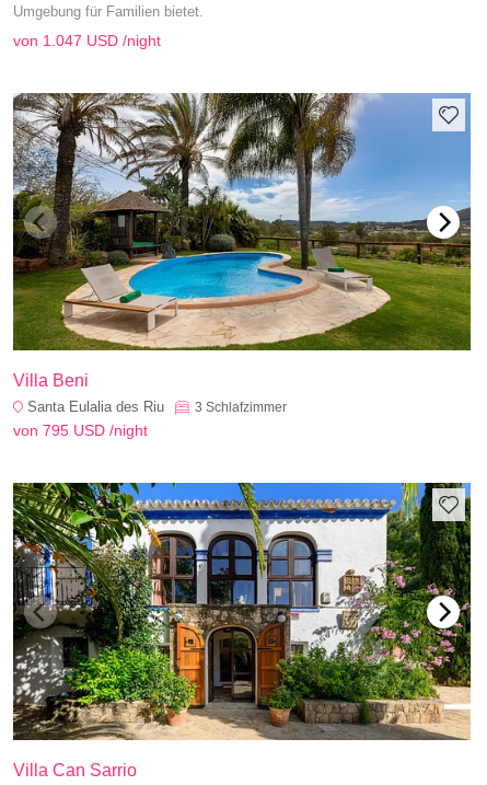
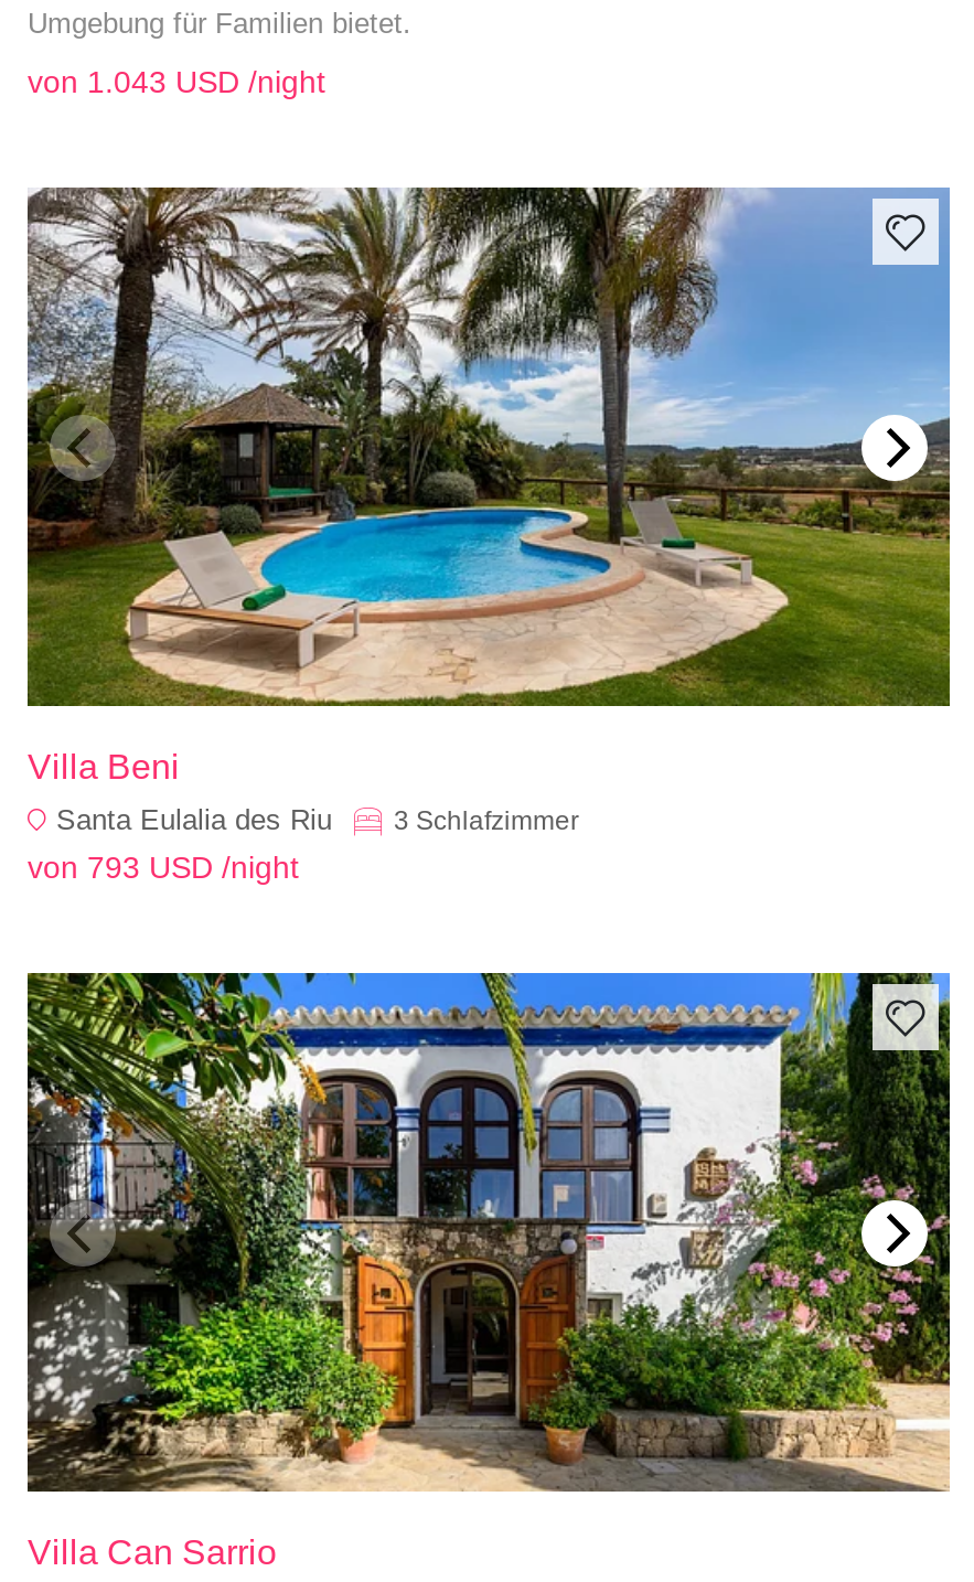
[13,31,161,49] von 1.047 USD /night -> [28,63,325,98] von 1.043 USD /night
[13,421,148,439] von 795 USD /night -> [28,849,299,884] von 793 USD /night

